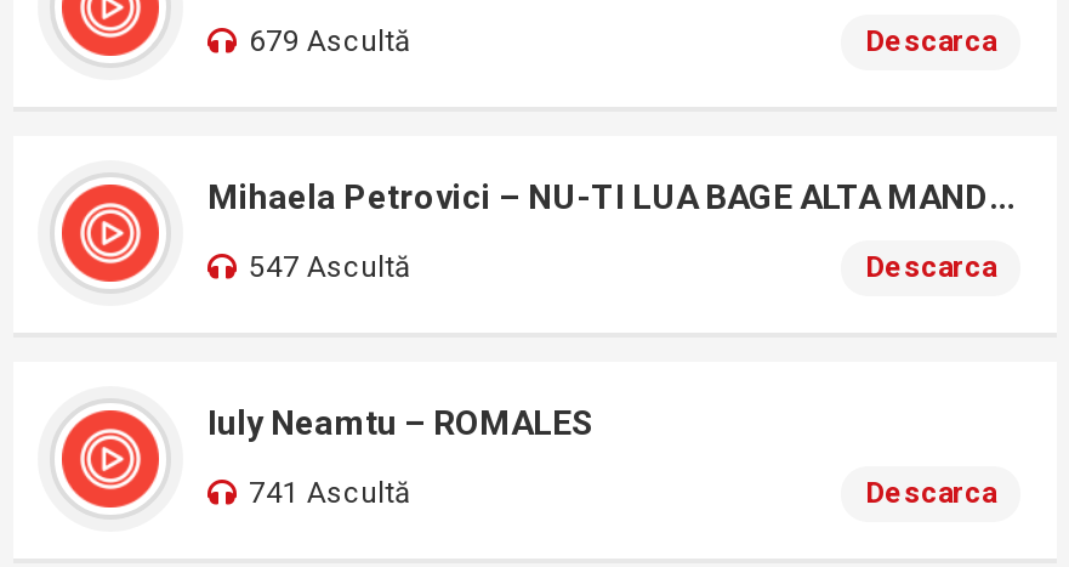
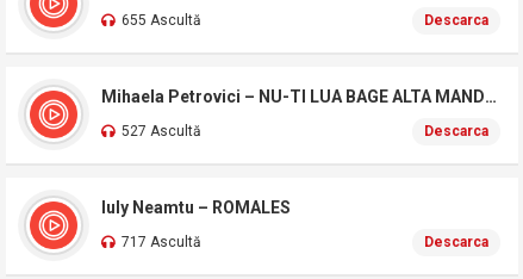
[249,24,411,58] 679 Ascultă -> [122,12,201,29] 655 Ascultă
[249,250,411,284] 547 Ascultă -> [122,123,201,139] 527 Ascultă
[249,476,411,510] 741 Ascultă -> [122,234,201,250] 717 Ascultă

